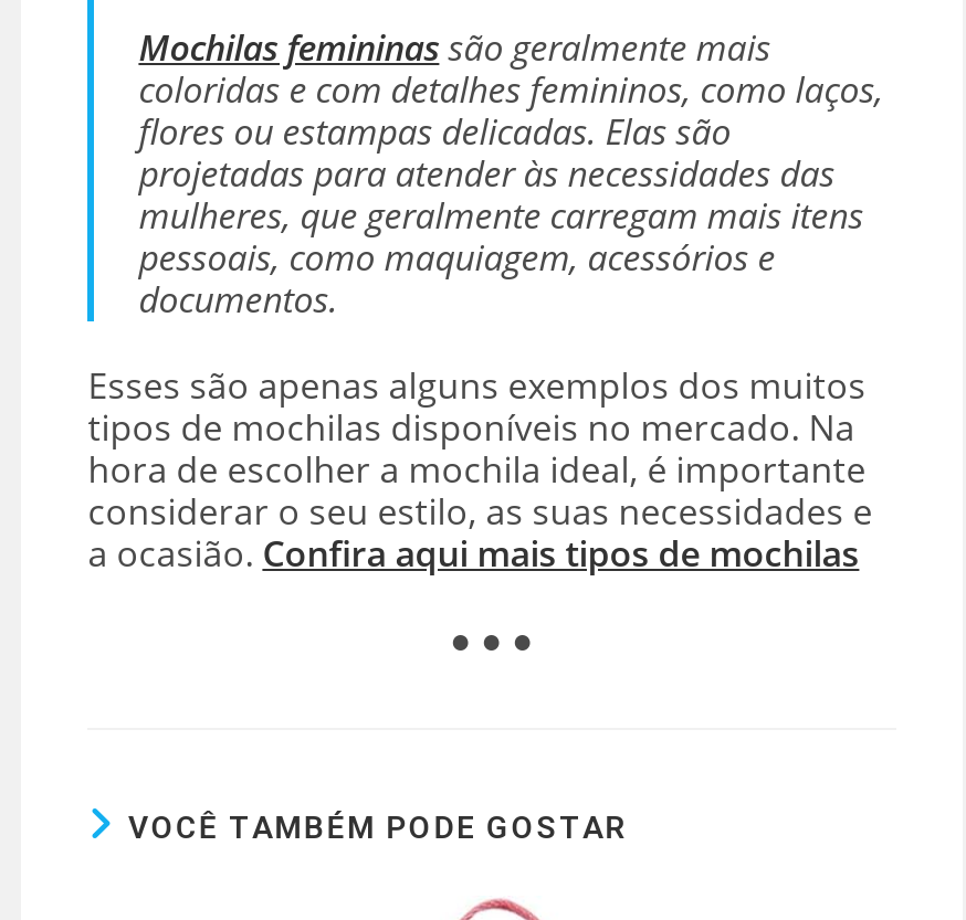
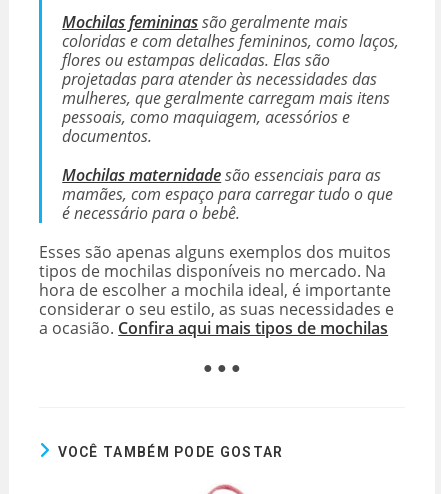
none -> [62,164,393,224] Mochilas maternidade são essenciais para as | mamães, com espaço para carregar tudo o que | é necessário para o bebê.

